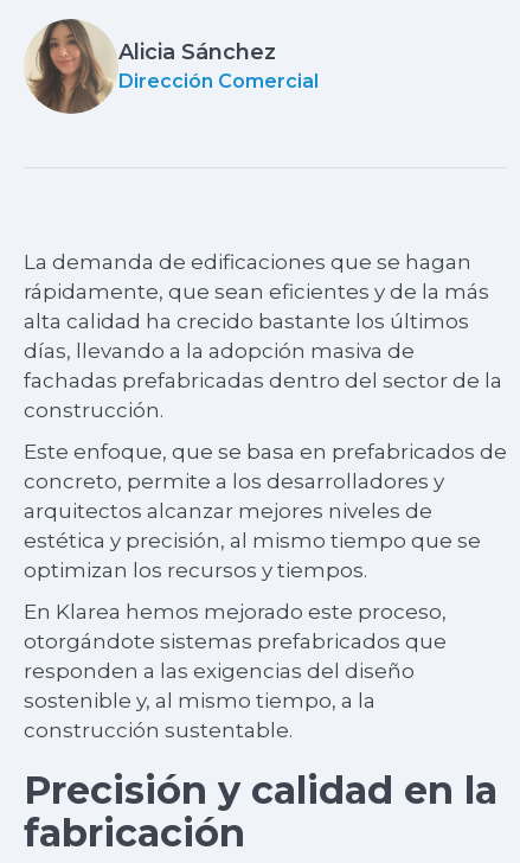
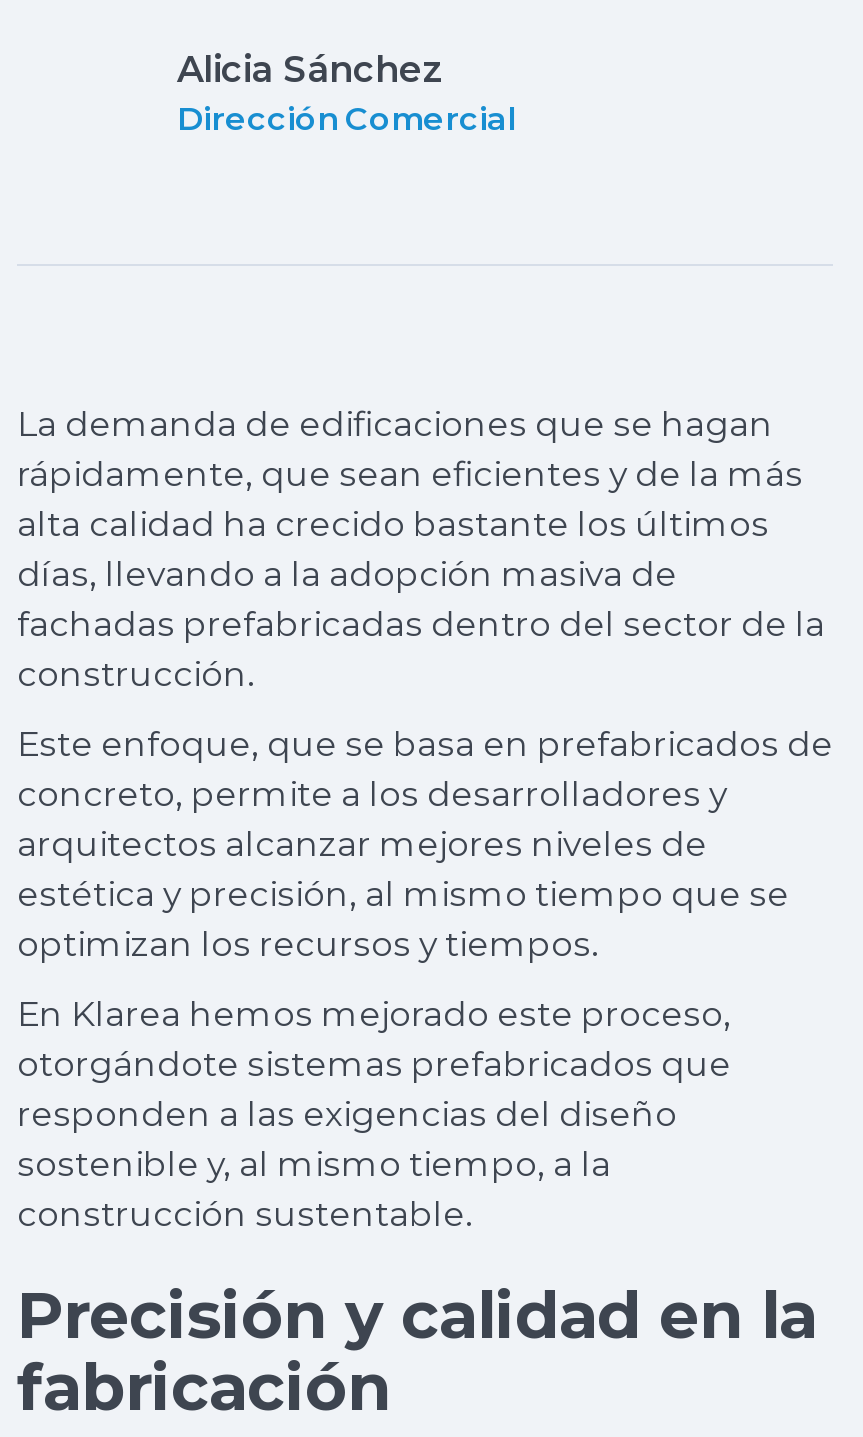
[24,18,115,115] [image] -> none

